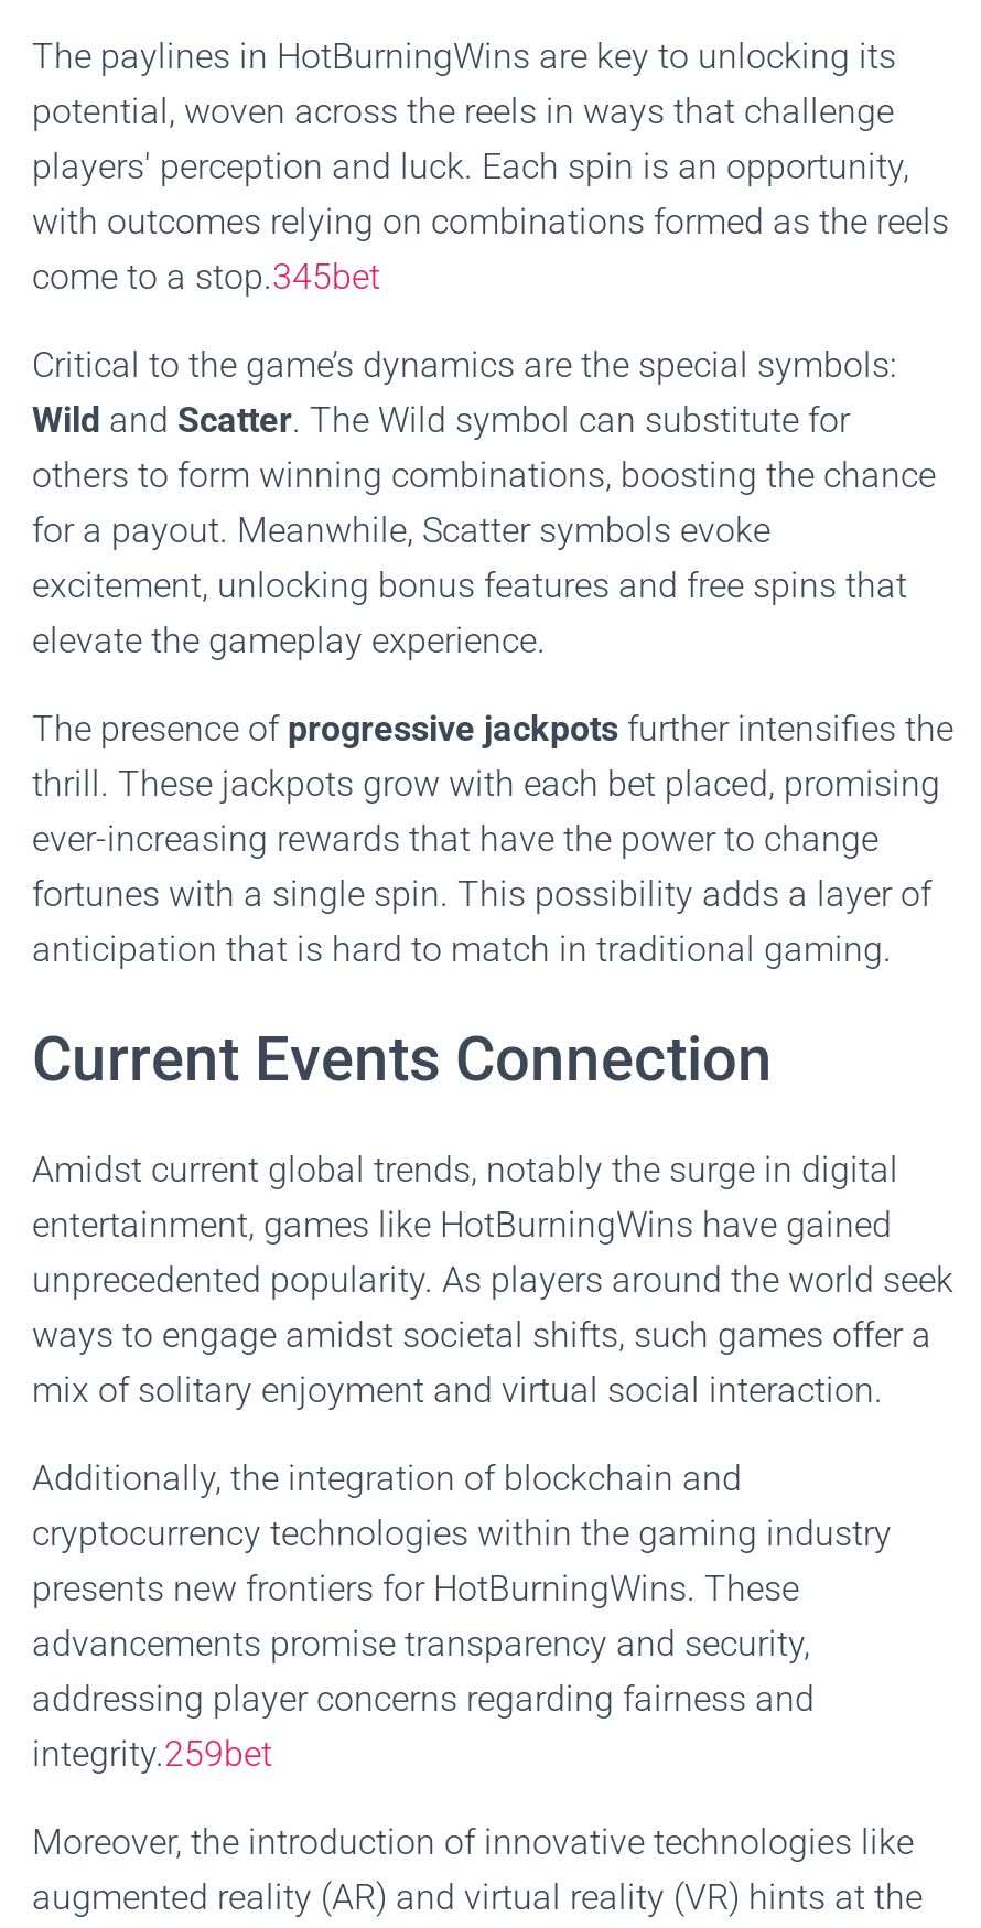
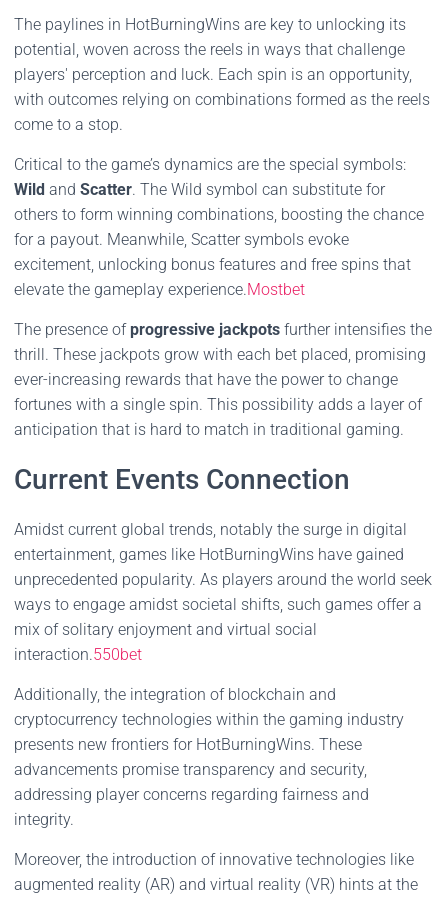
[32,256,380,298] come to a stop.345bet -> [14,115,123,134] come to a stop.
[32,620,546,661] elevate the gameplay experience. -> [14,280,305,299] elevate the gameplay experience.Mostbet
[32,1369,883,1411] mix of solitary enjoyment and virtual social interaction. -> [14,620,317,664] mix of solitary enjoyment and virtual social | interaction.550bet
[32,1733,272,1775] integrity.259bet -> [14,810,74,829] integrity.

